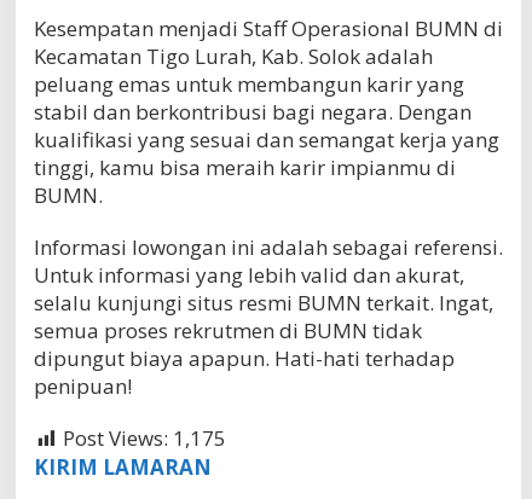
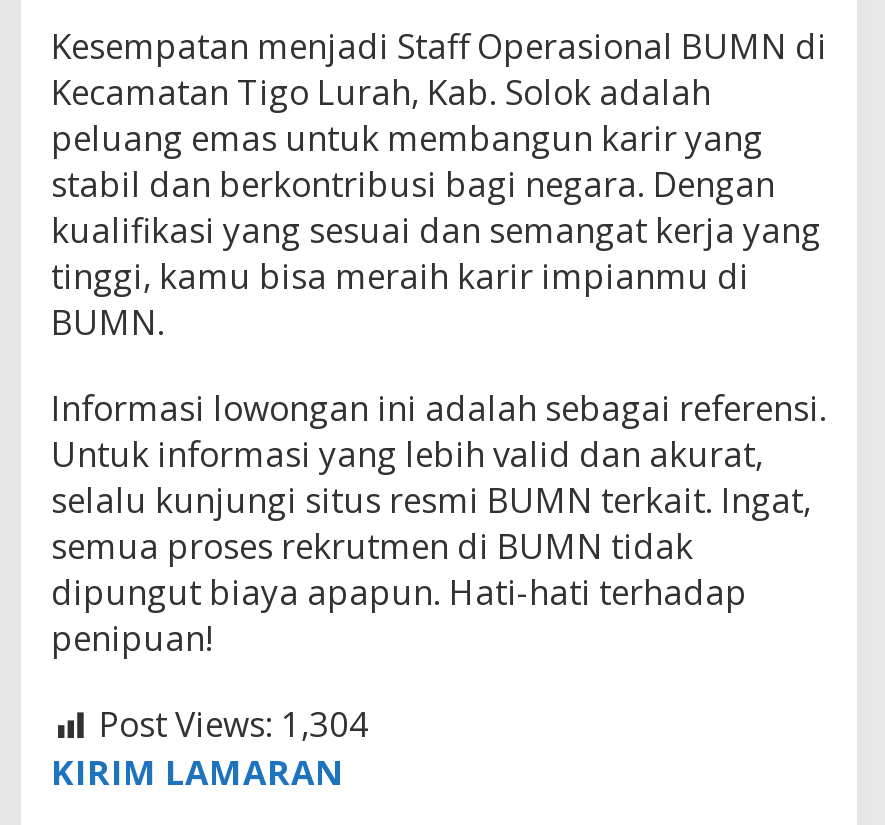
[63,424,226,452] Post Views: 1,175 -> [99,701,369,747] Post Views: 1,304

